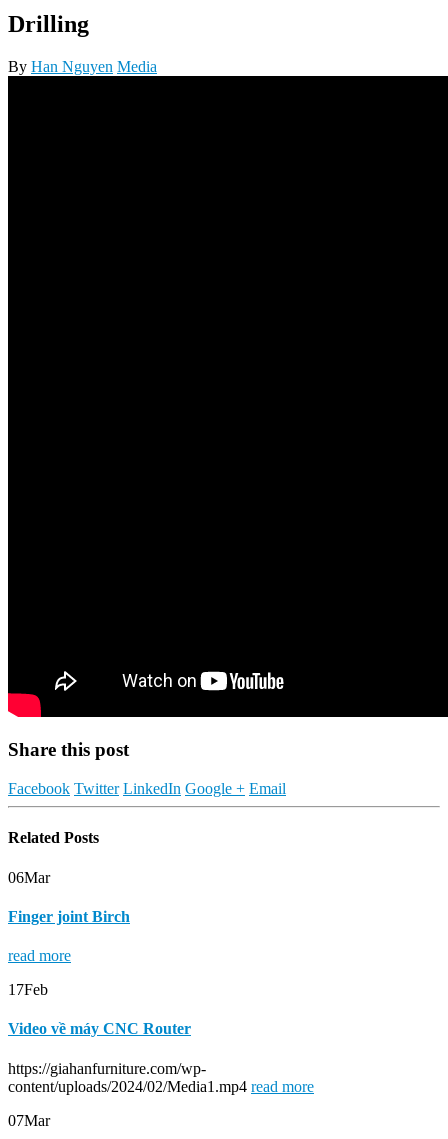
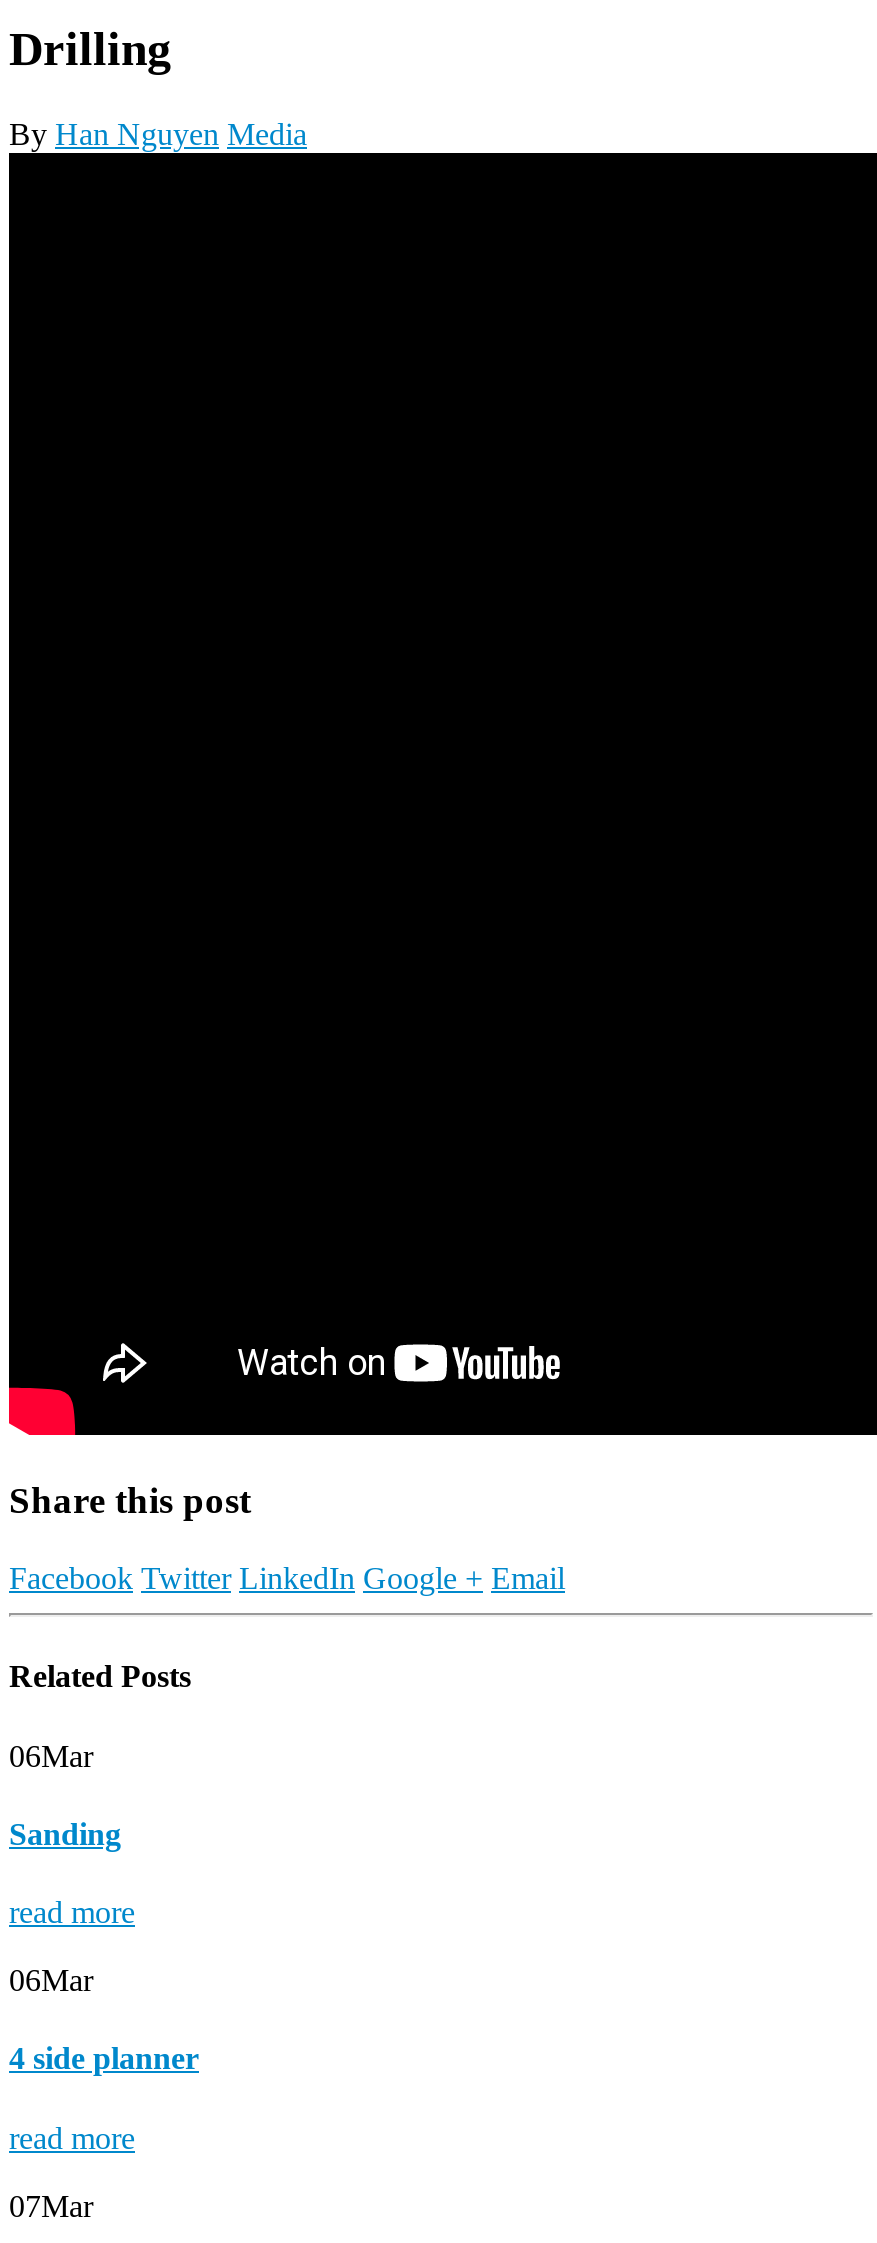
[8,908,130,925] Finger joint Birch -> [9,1817,121,1851] Sanding
[8,981,48,998] 17Feb -> [9,1963,93,1997] 06Mar
[8,1020,191,1037] Video về máy CNC Router -> [9,2042,199,2076] 4 side planner
[8,1060,314,1095] https://giahanfurniture.com/wp- | content/uploads/2024/02/Media1.mp4 read more -> [9,2120,135,2154] read more

